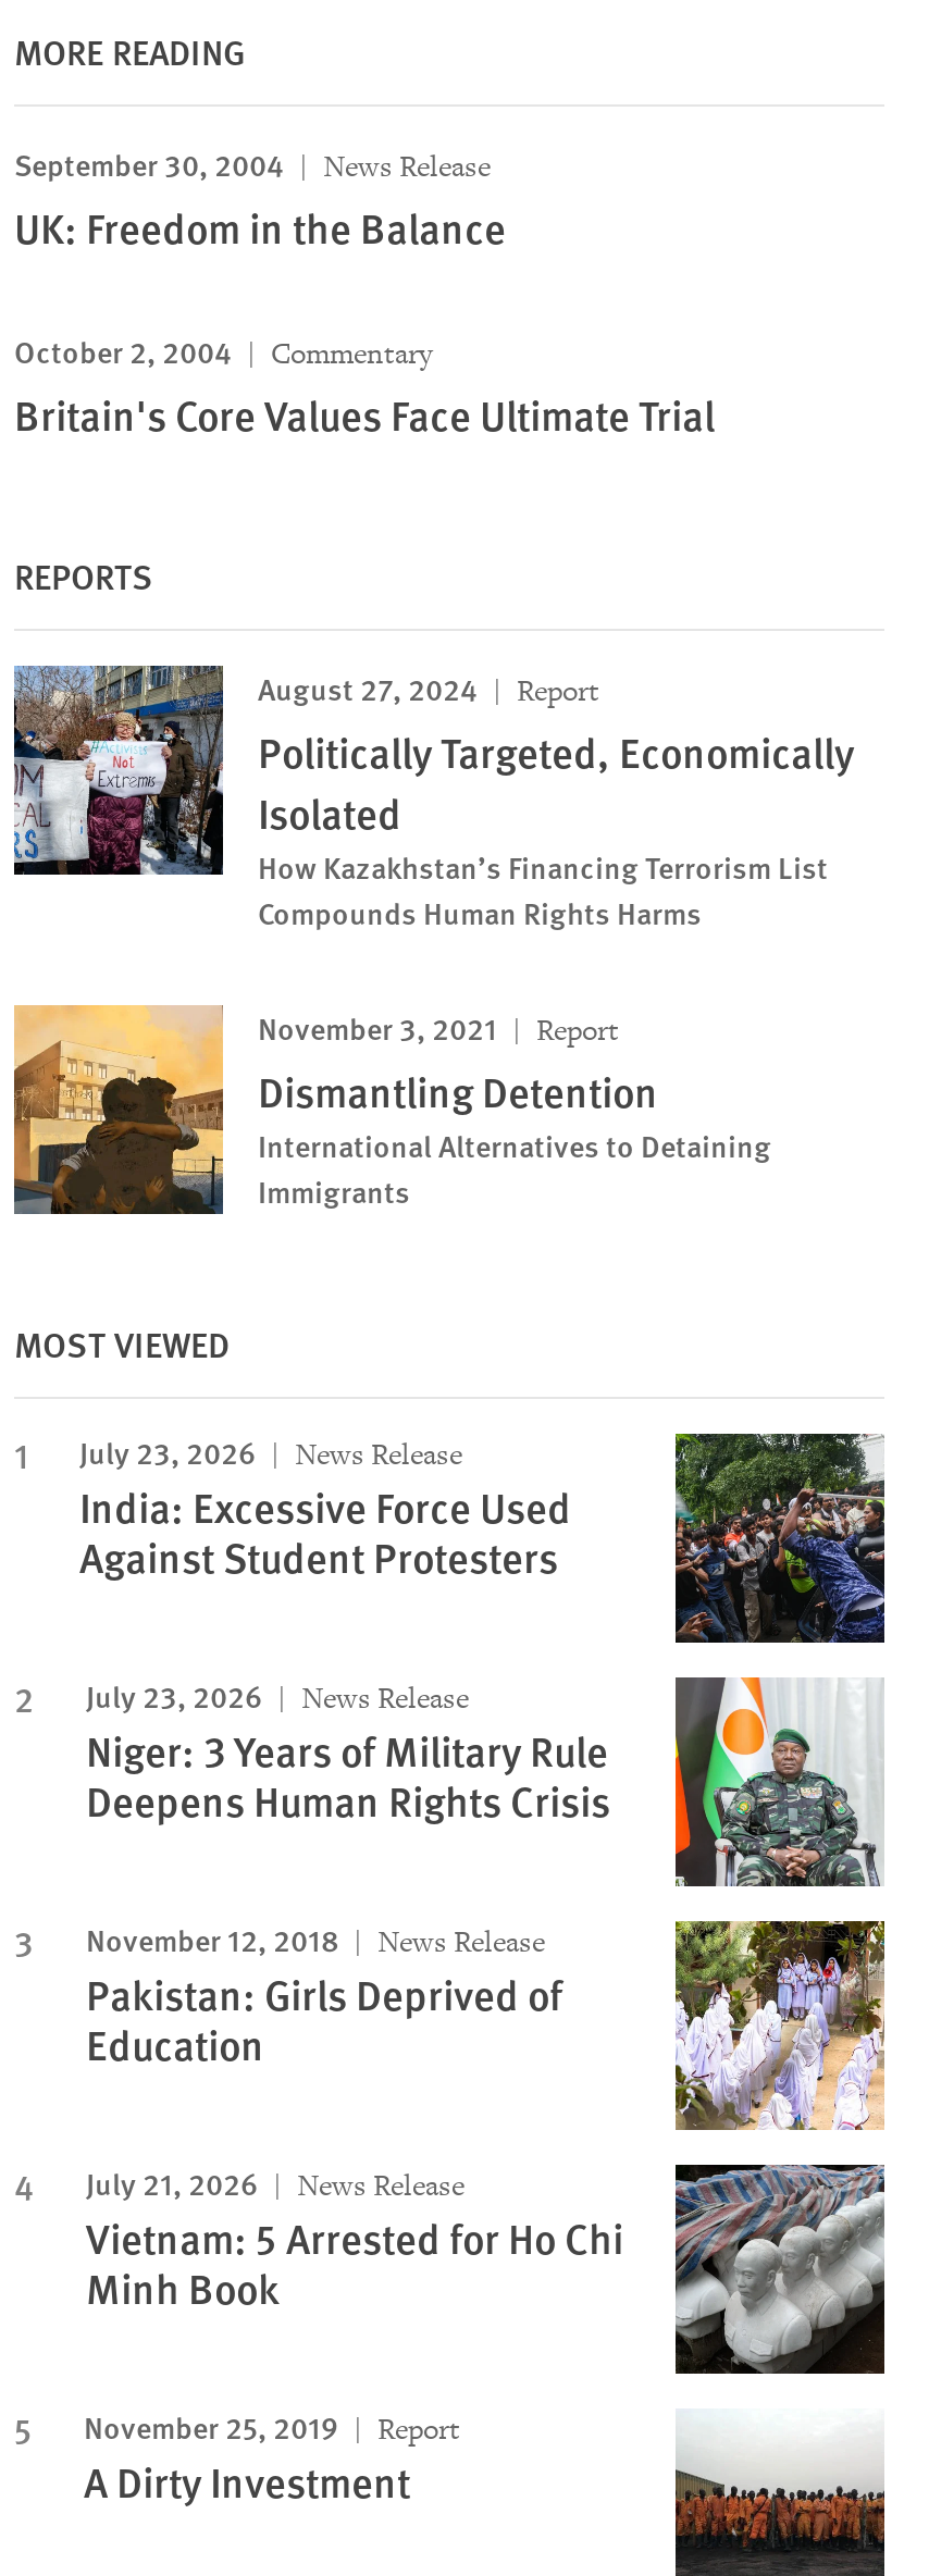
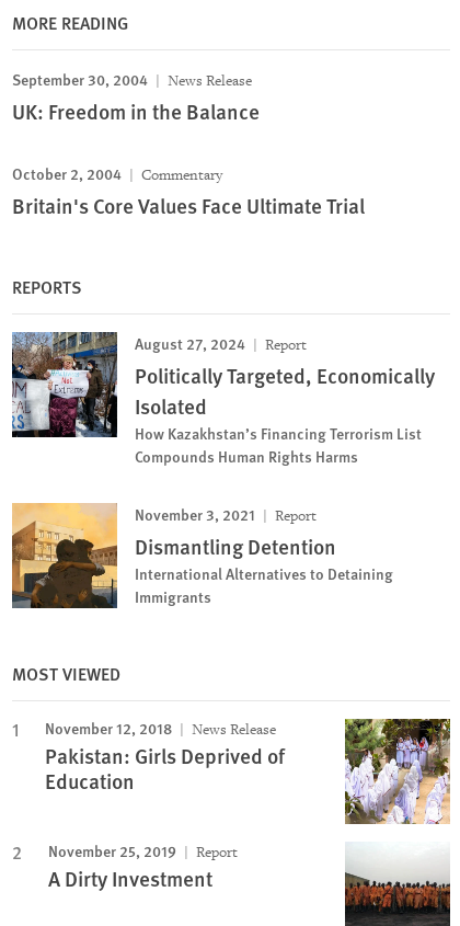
[79,1429,887,1830] [image] | July 23, 2026 | News Release | India: Excessive Force Used | Against Student Protesters | July 23, 2026 | News Release | Niger: 3 Years of Military Rule | Deepens Human Rights Crisis -> none
[673,1675,884,1888] [image] -> none
[86,2160,887,2376] [image] | July 21, 2026 | News Release | Vietnam: 5 Arrested for Ho Chi | Minh Book -> none

